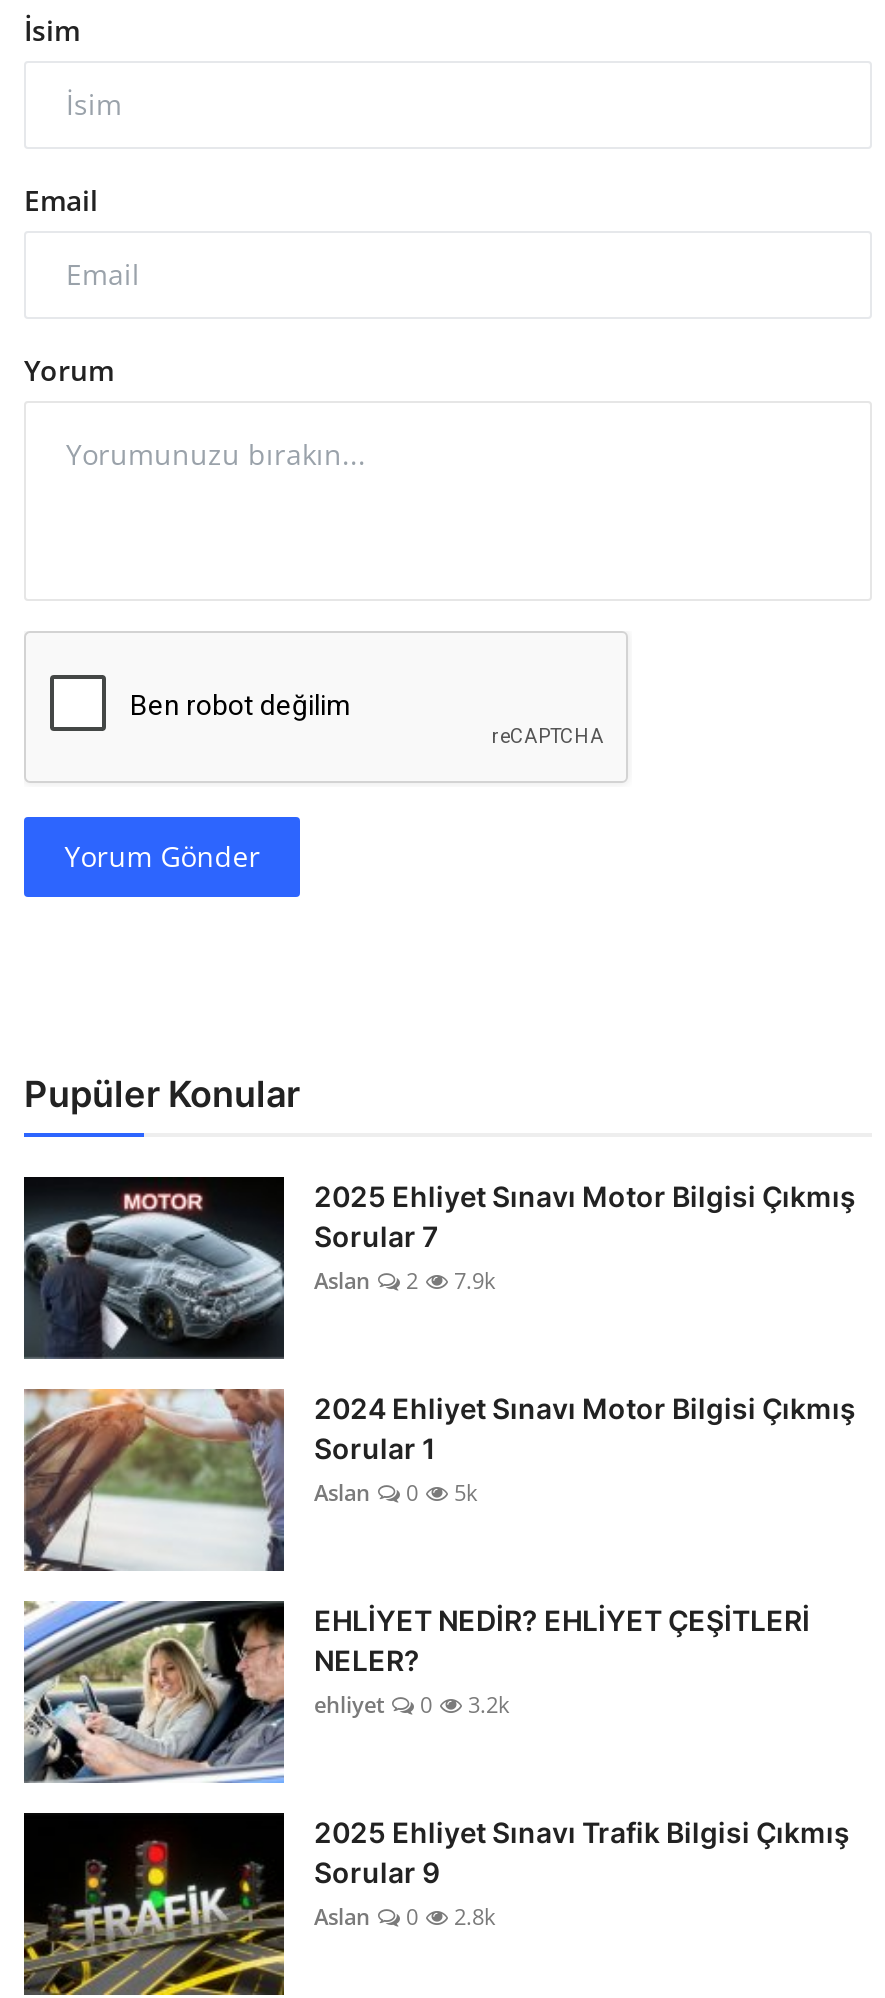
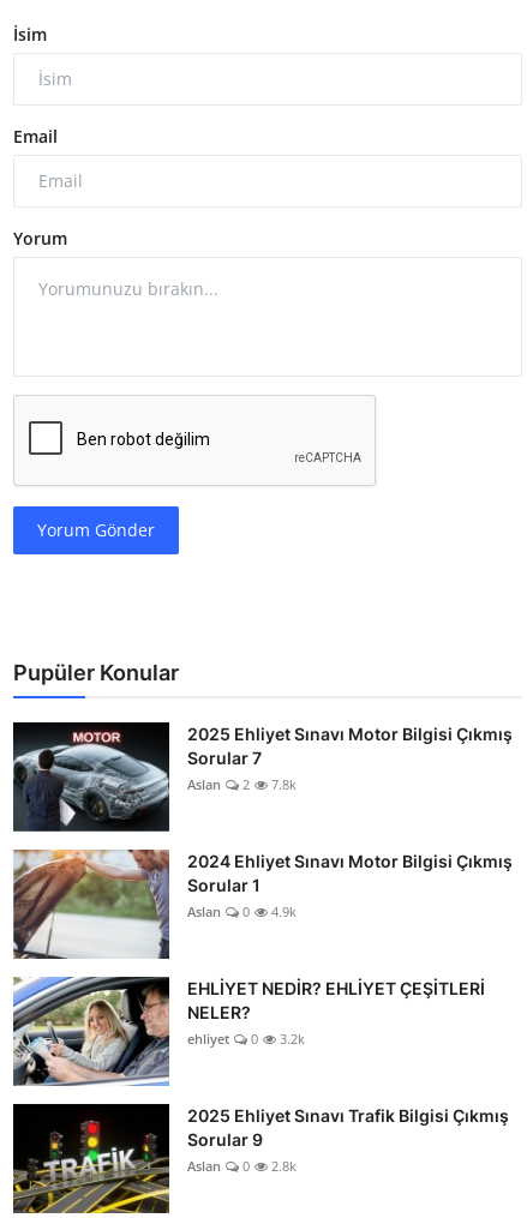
[314,1265,496,1295] Aslan 2 7.9k -> [187,775,297,793] Aslan 2 7.8k
[314,1477,478,1507] Aslan 0 5k -> [187,902,297,920] Aslan 0 4.9k

